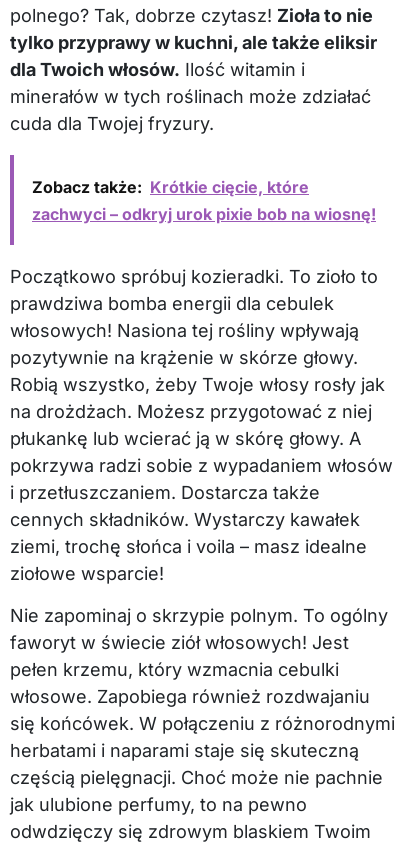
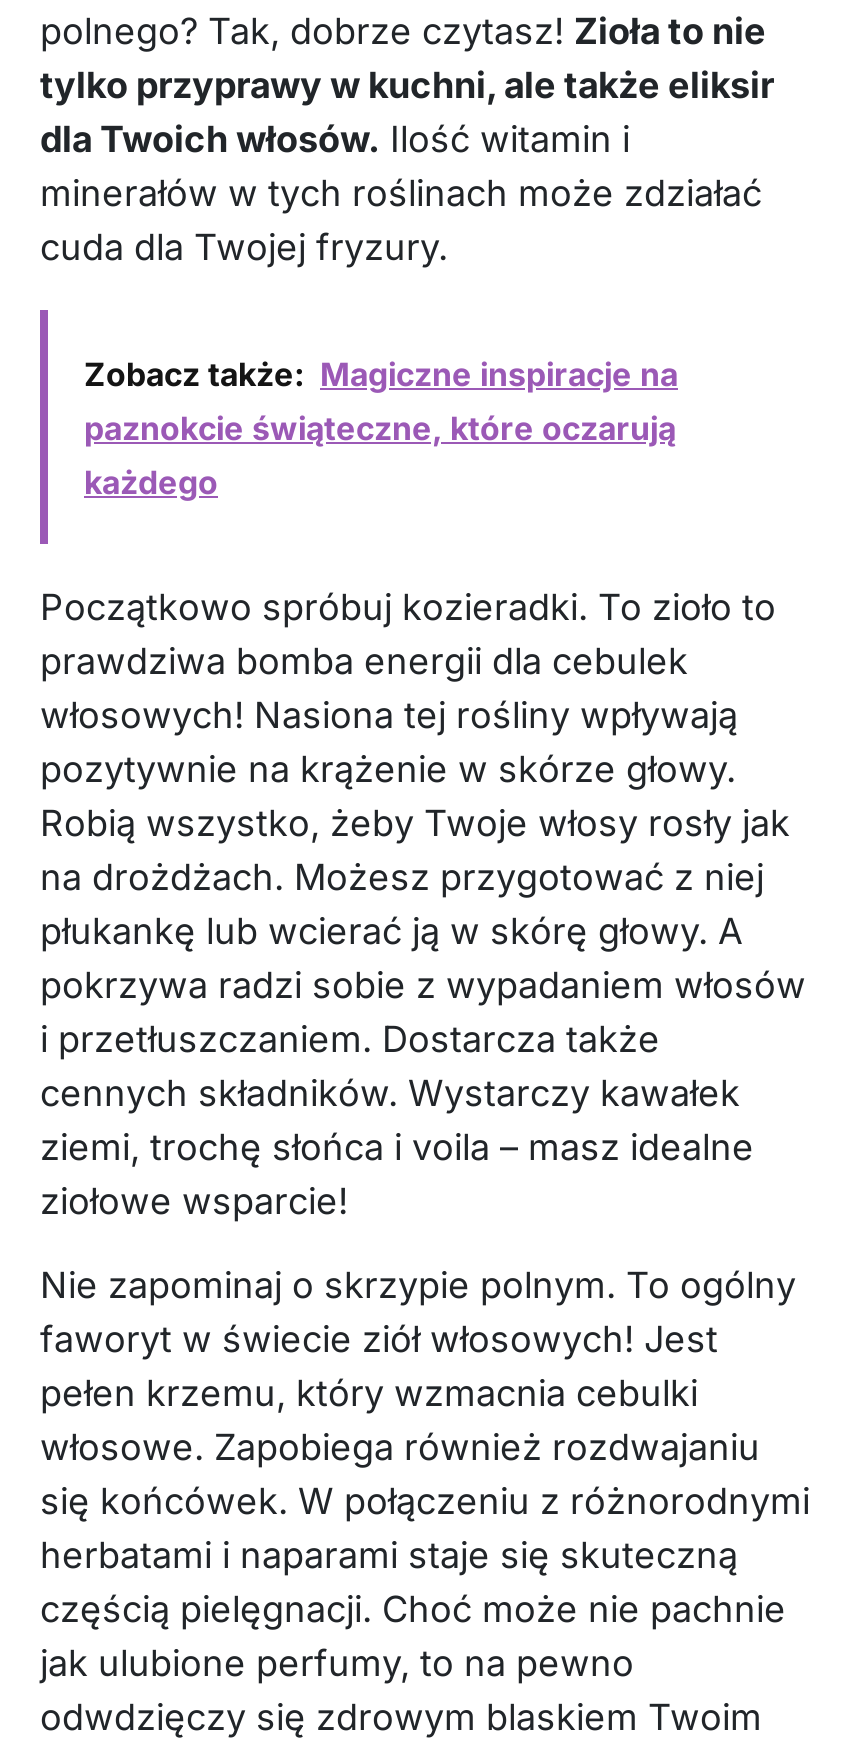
[32,177,376,224] Zobacz także: Krótkie cięcie, które | zachwyci – odkryj urok pixie bob na wiosnę! -> [84,354,678,502] Zobacz także: Magiczne inspiracje na | paznokcie świąteczne, które oczarują | każdego

